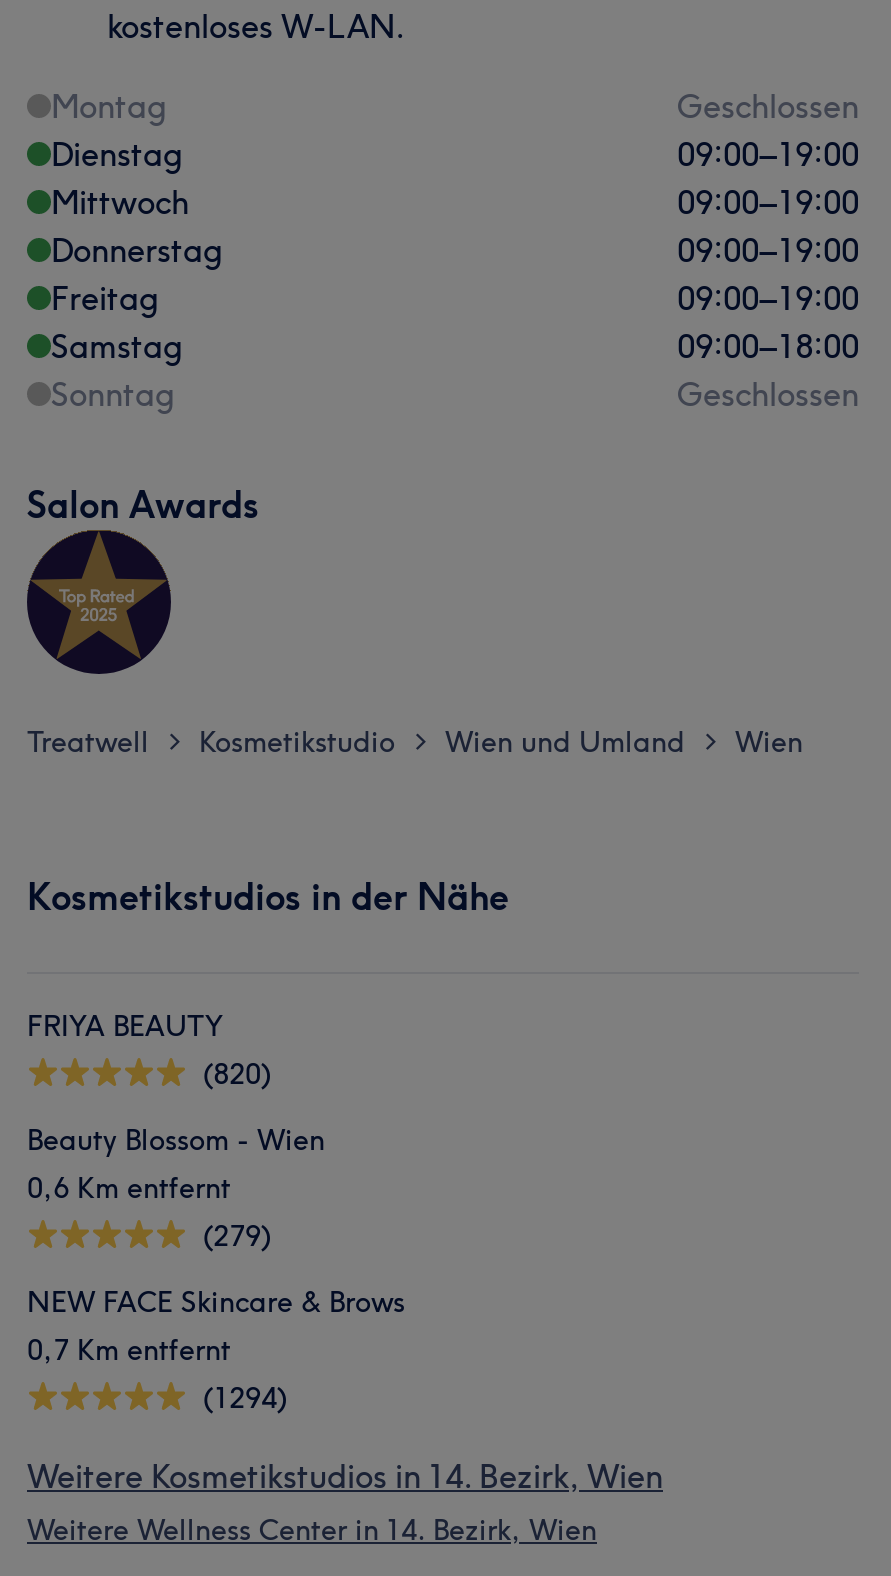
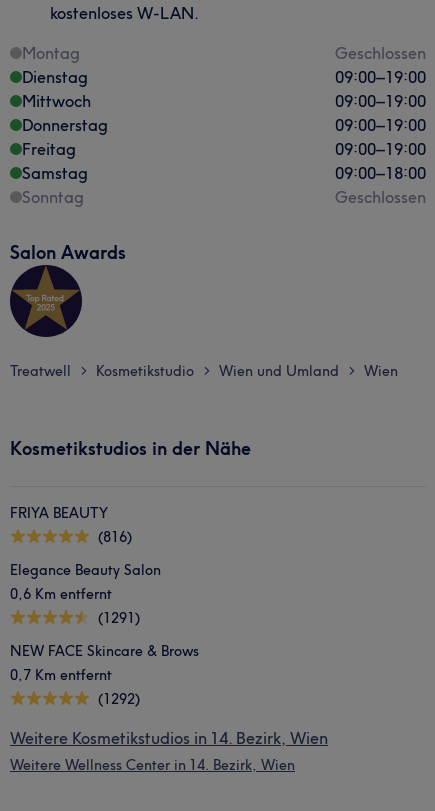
[203,1056,271,1092] (820) -> [98,528,132,546] (816)
[27,1122,325,1158] Beauty Blossom - Wien -> [10,561,161,579] Elegance Beauty Salon
[203,1218,271,1254] (279) -> [98,609,140,627] (1291)
[203,1380,287,1416] (1294) -> [98,690,140,708] (1292)

